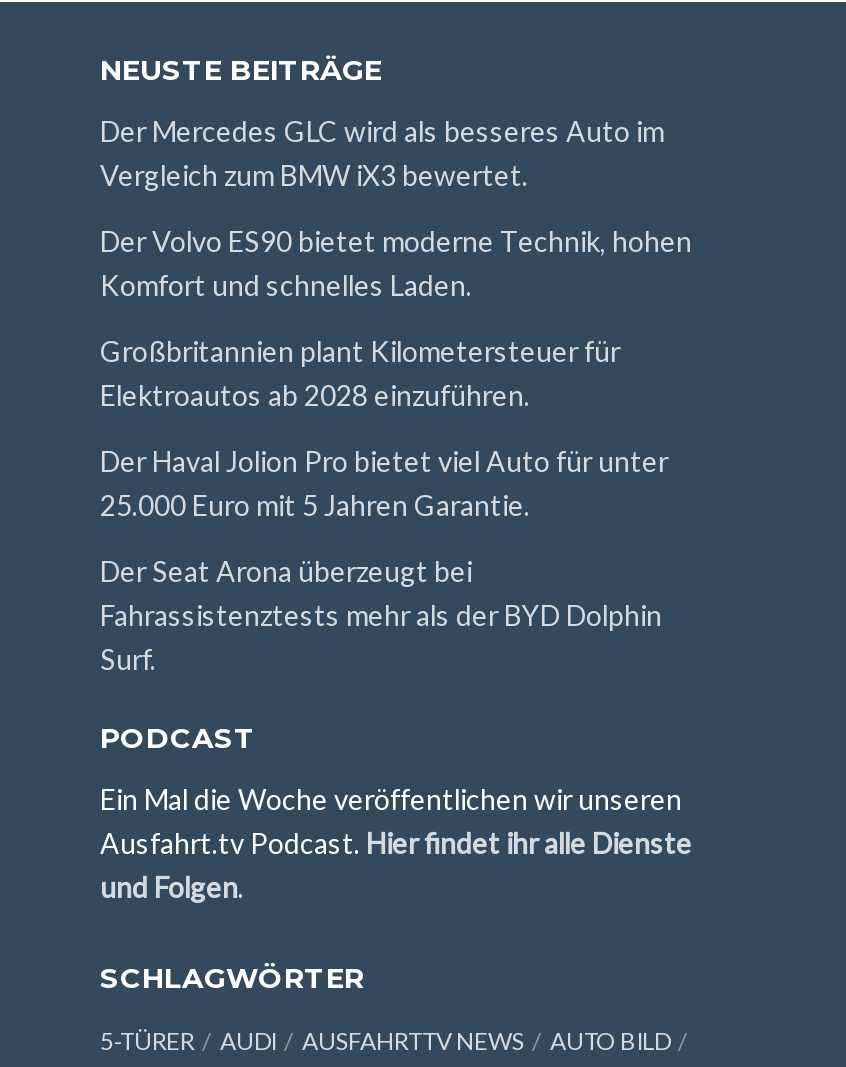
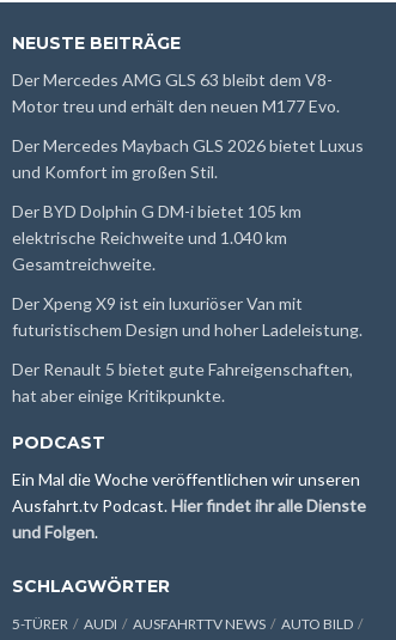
[100,115,664,193] Der Mercedes GLC wird als besseres Auto im | Vergleich zum BMW iX3 bewertet. -> [12,70,340,116] Der Mercedes AMG GLS 63 bleibt dem V8- | Motor treu und erhält den neuen M177 Evo.
[100,225,692,303] Der Volvo ES90 bietet moderne Technik, hohen | Komfort und schnelles Laden. -> [12,136,364,182] Der Mercedes Maybach GLS 2026 bietet Luxus | und Komfort im großen Stil.
[100,335,620,413] Großbritannien plant Kilometersteuer für | Elektroautos ab 2028 einzuführen. -> [12,201,301,274] Der BYD Dolphin G DM-i bietet 105 km | elektrische Reichweite und 1.040 km | Gesamtreichweite.
[100,445,668,523] Der Haval Jolion Pro bietet viel Auto für unter | 25.000 Euro mit 5 Jahren Garantie. -> [12,293,363,340] Der Xpeng X9 ist ein luxuriöser Van mit | futuristischem Design und hoher Ladeleistung.
[100,555,662,677] Der Seat Arona überzeugt bei | Fahrassistenztests mehr als der BYD Dolphin | Surf. -> [12,359,353,406] Der Renault 5 bietet gute Fahreigenschaften, | hat aber einige Kritikpunkte.

